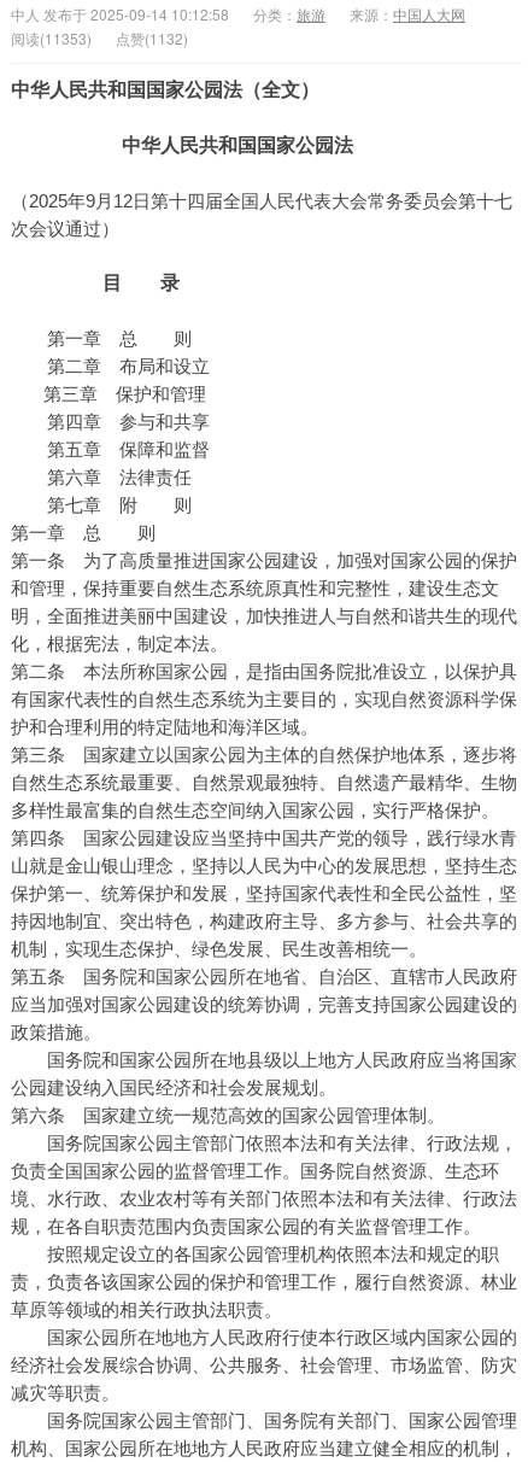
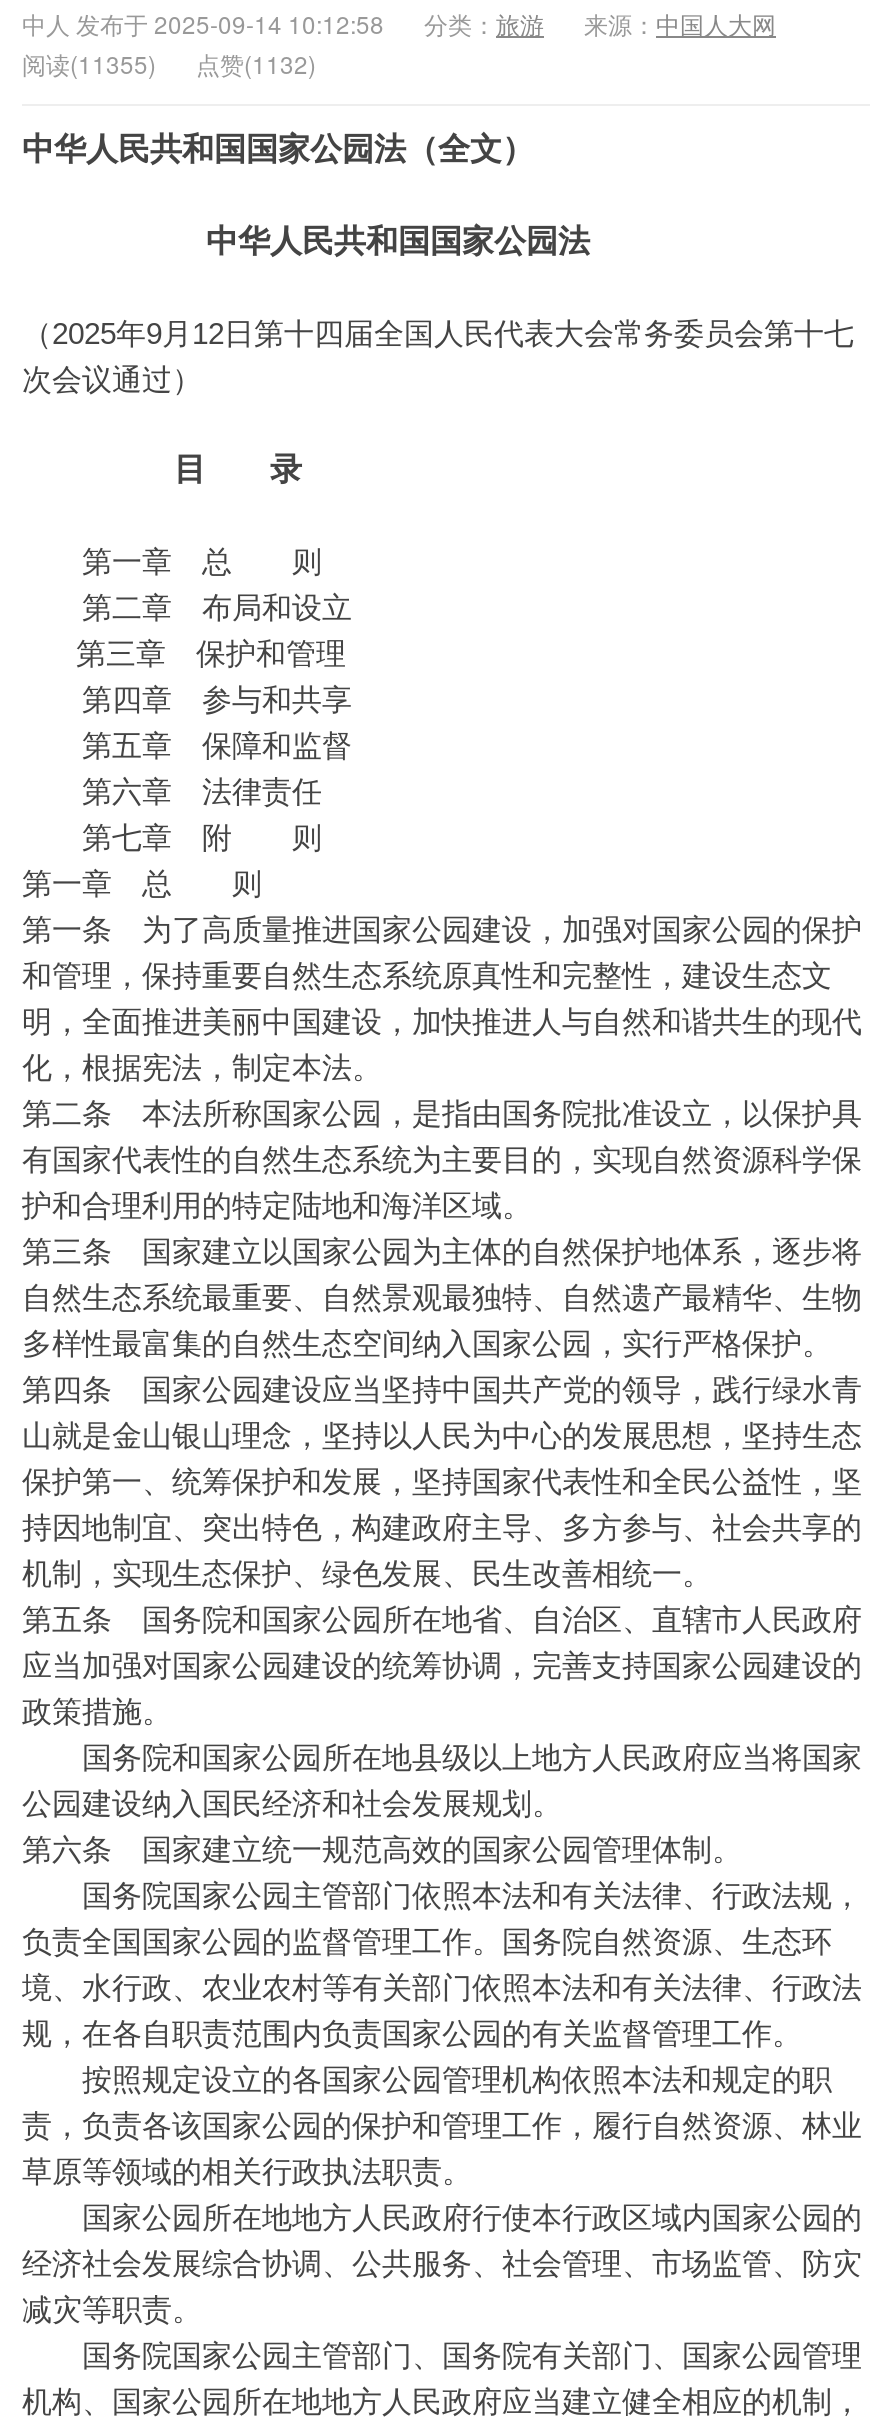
[11,28,188,48] 阅读(11353) 点赞(1132) -> [22,46,316,80] 阅读(11355) 点赞(1132)

